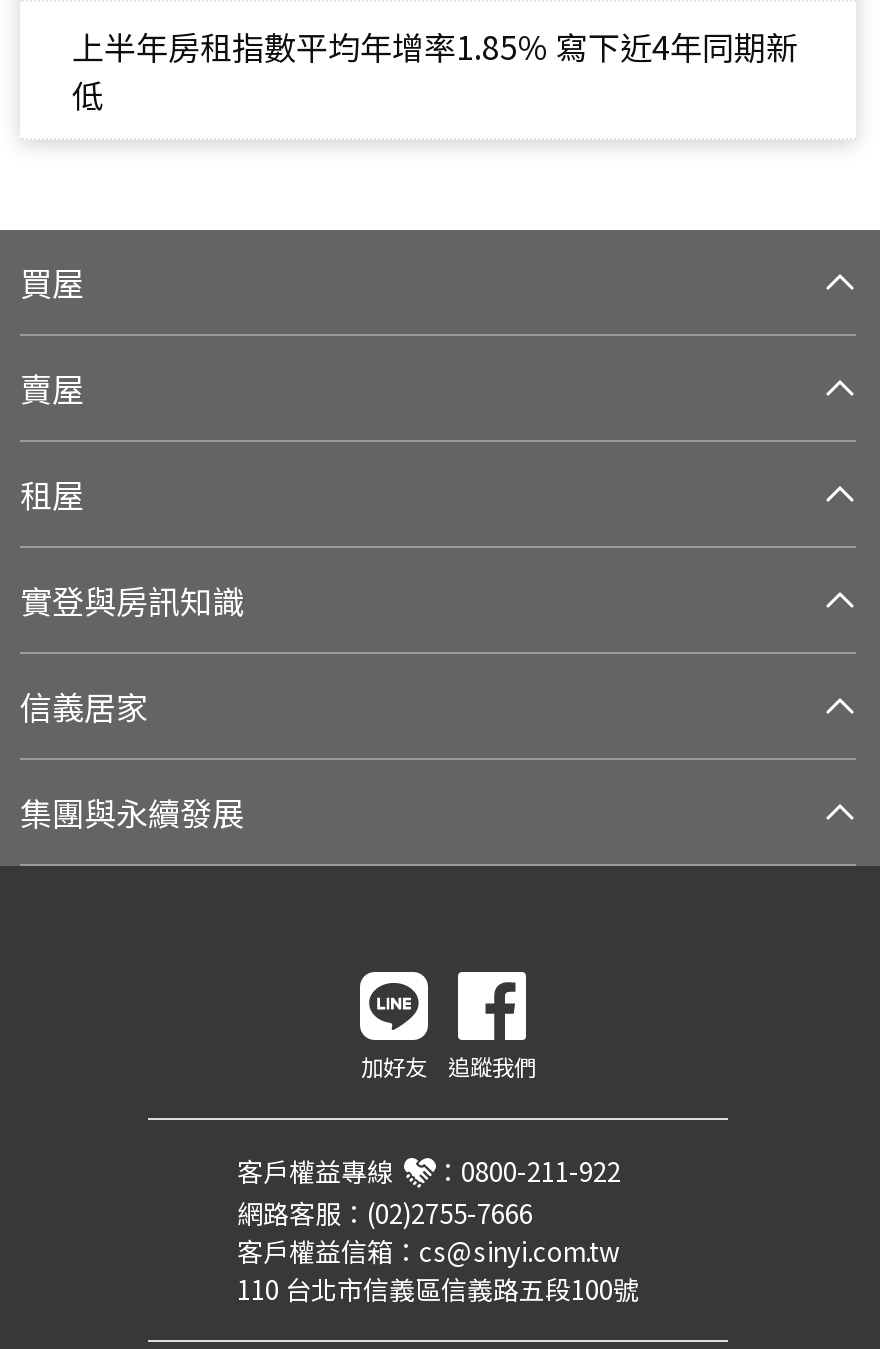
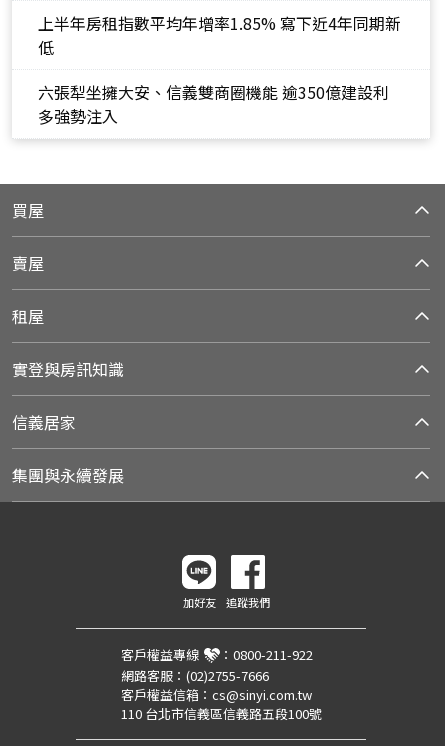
none -> [38,80,389,128] 六張犁坐擁大安、信義雙商圈機能 逾350億建設利 | 多強勢注入

